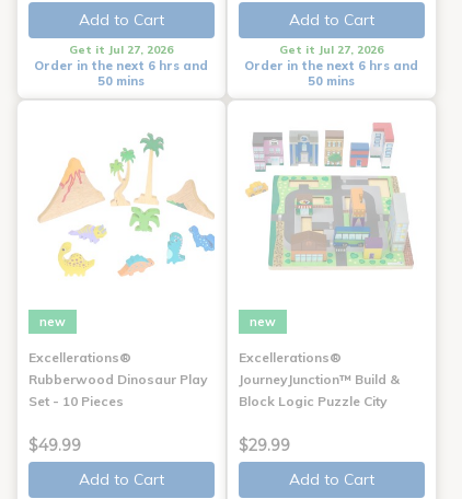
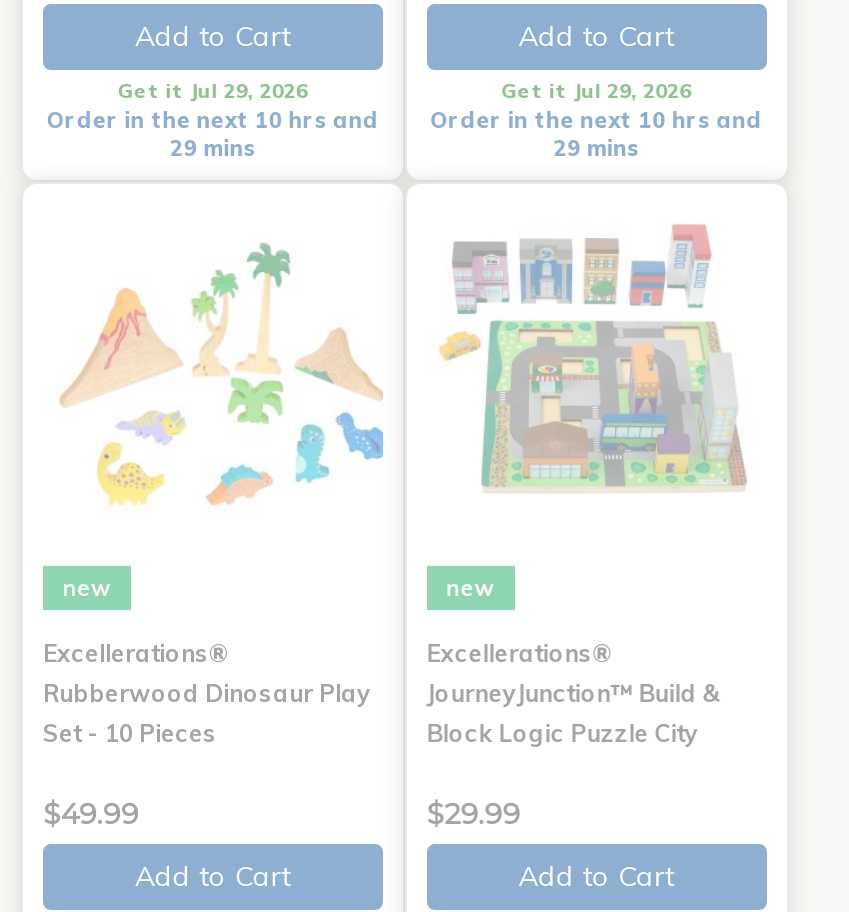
[69,43,173,57] Get it Jul 27, 2026 -> [118,79,308,105] Get it Jul 29, 2026
[279,43,383,57] Get it Jul 27, 2026 -> [501,79,691,105] Get it Jul 29, 2026
[34,58,208,74] Order in the next 6 hrs and -> [47,107,379,135] Order in the next 10 hrs and
[244,58,418,74] Order in the next 6 hrs and -> [430,107,762,135] Order in the next 10 hrs and
[98,74,145,89] 50 mins -> [170,135,256,163] 29 mins
[308,74,355,89] 50 mins -> [553,135,639,163] 29 mins

